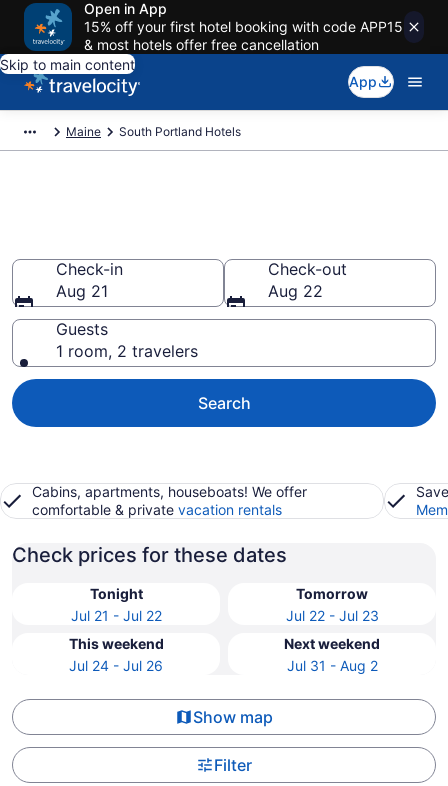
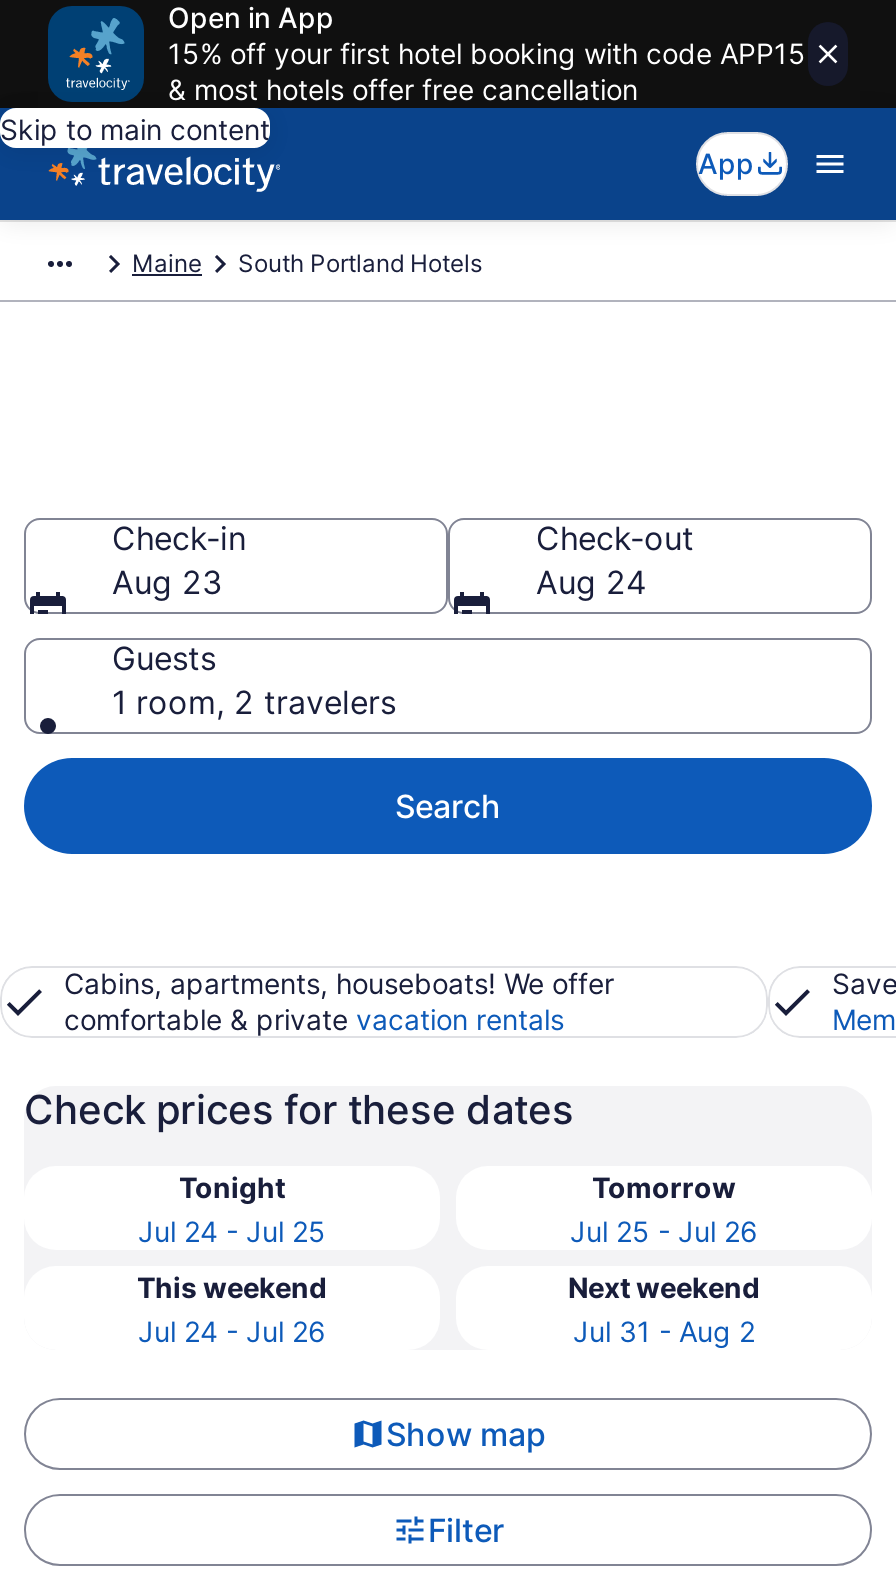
[56,281,108,301] Aug 21 -> [112,562,222,602] Aug 23
[268,281,323,301] Aug 22 -> [536,562,646,602] Aug 24
[70,607,161,624] Jul 21 - Jul 22 -> [138,1214,326,1248] Jul 24 - Jul 25
[285,607,378,624] Jul 22 - Jul 23 -> [570,1214,758,1248] Jul 25 - Jul 26

